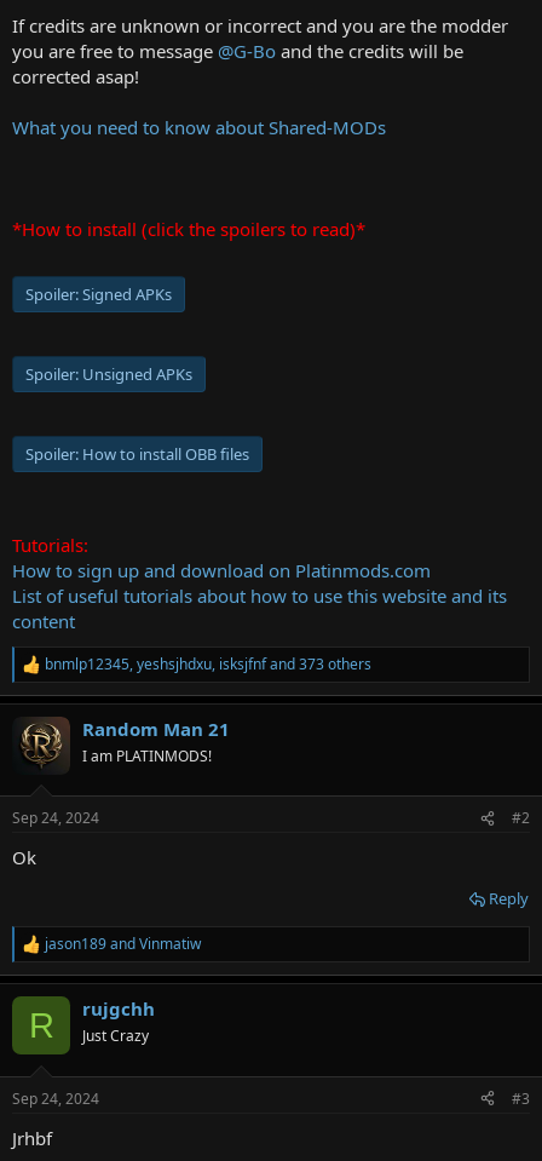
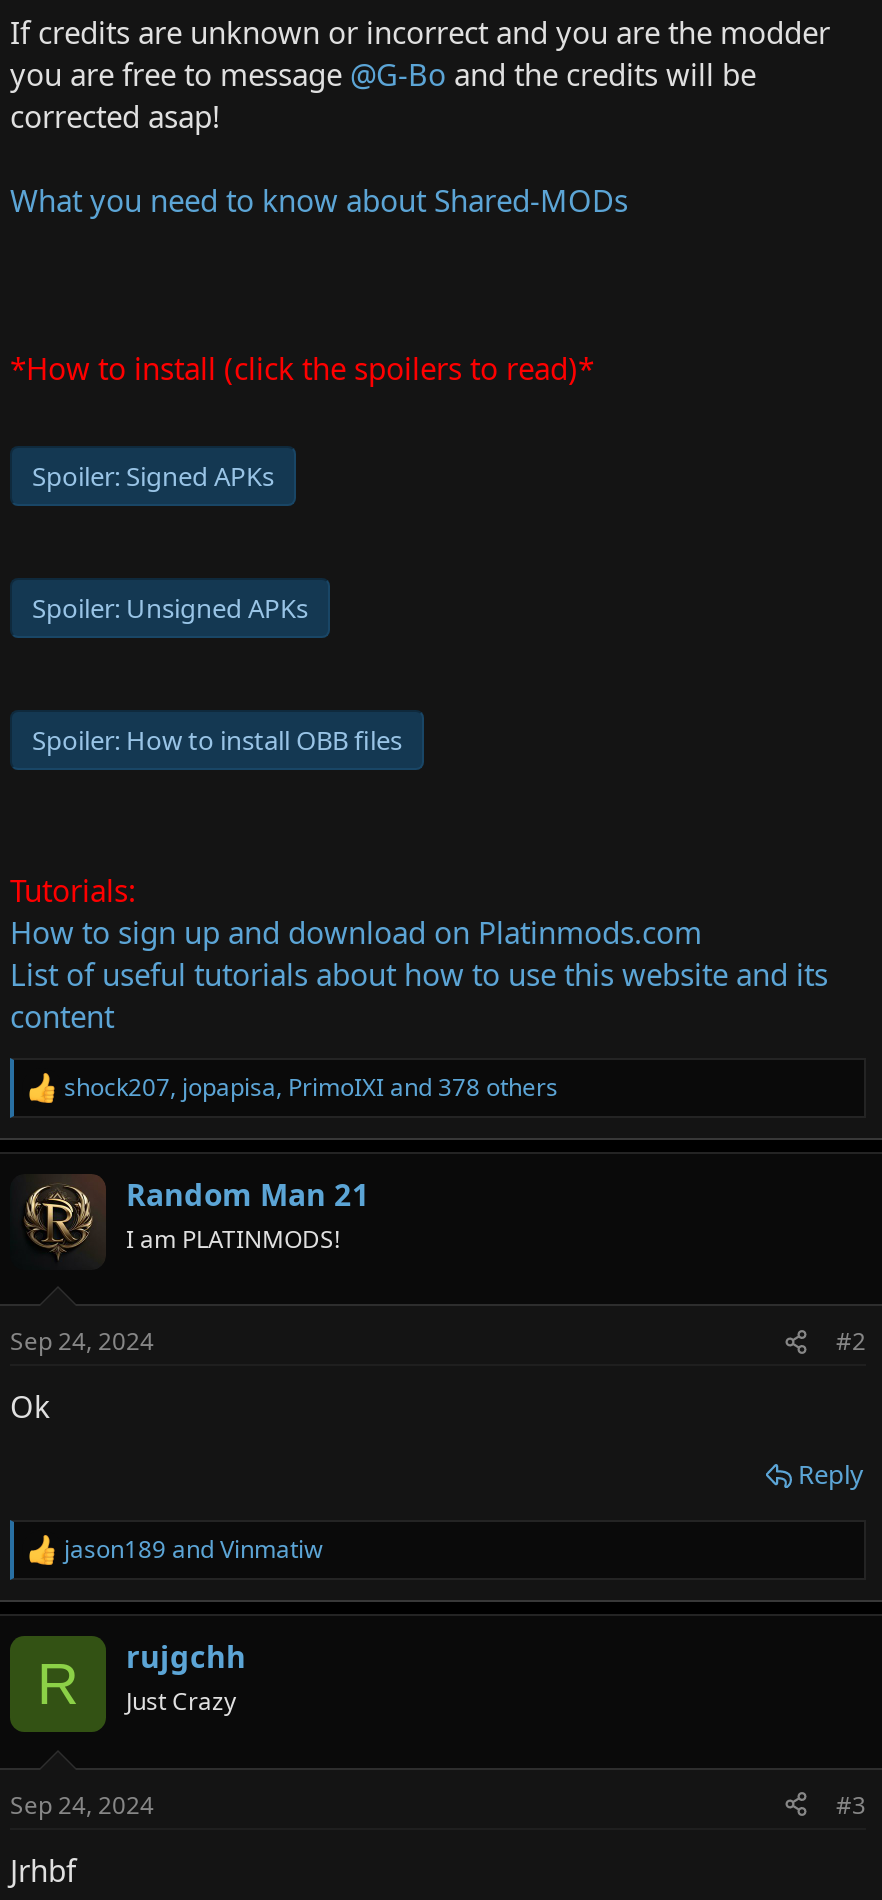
[45,654,371,674] bnmlp12345, yeshsjhdxu, isksjfnf and 373 others -> [64,1070,558,1104] shock207, jopapisa, PrimoIXI and 378 others

